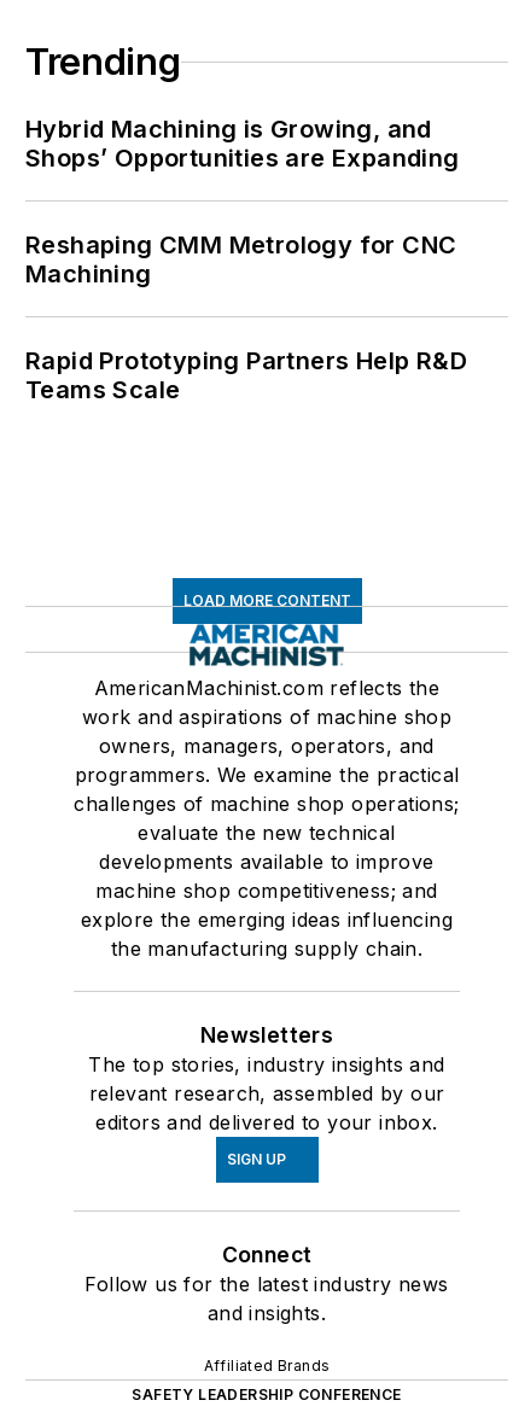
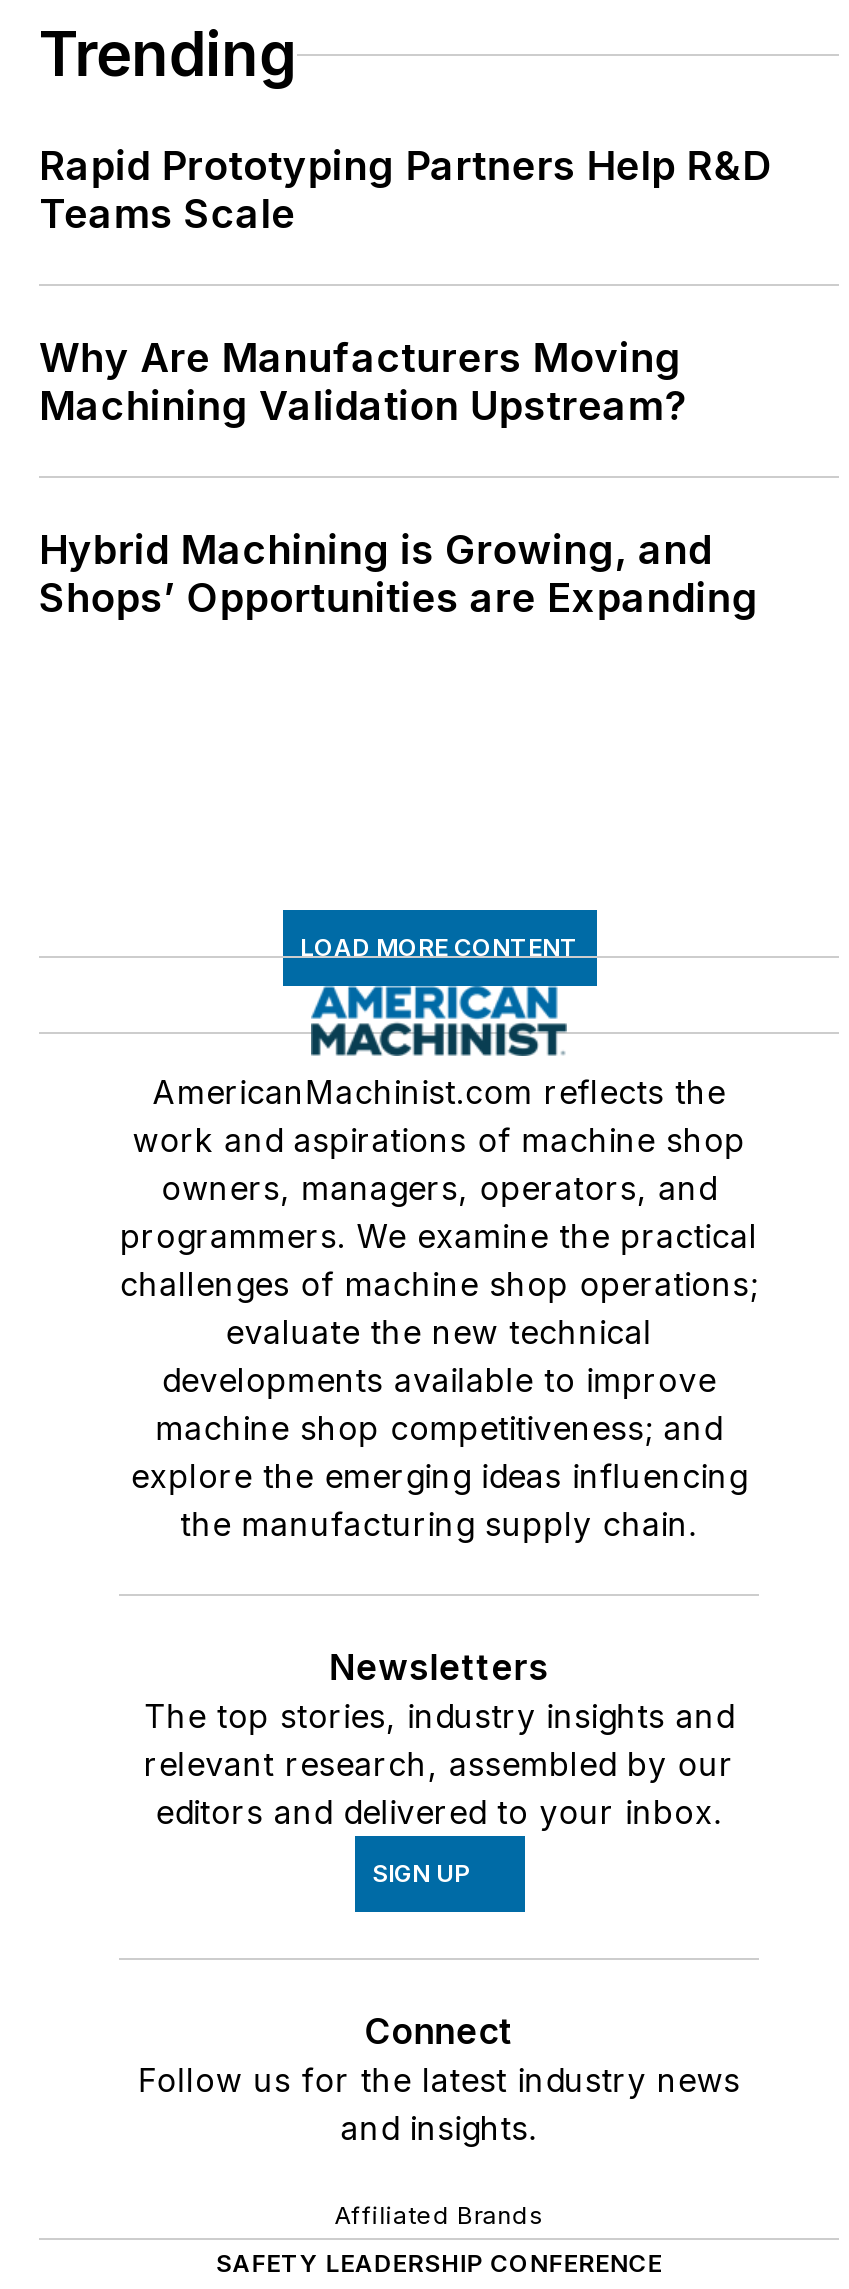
none -> [39,334,687,430] Why Are Manufacturers Moving | Machining Validation Upstream?
moved [25,115,459,173] -> [39,526,758,622]: Hybrid Machining is Growing, and | Shops’ Opportunities are Expanding
[25,231,457,289] Reshaping CMM Metrology for CNC | Machining -> none
moved [25,347,467,405] -> [39,142,771,238]: Rapid Prototyping Partners Help R&D | Teams Scale

